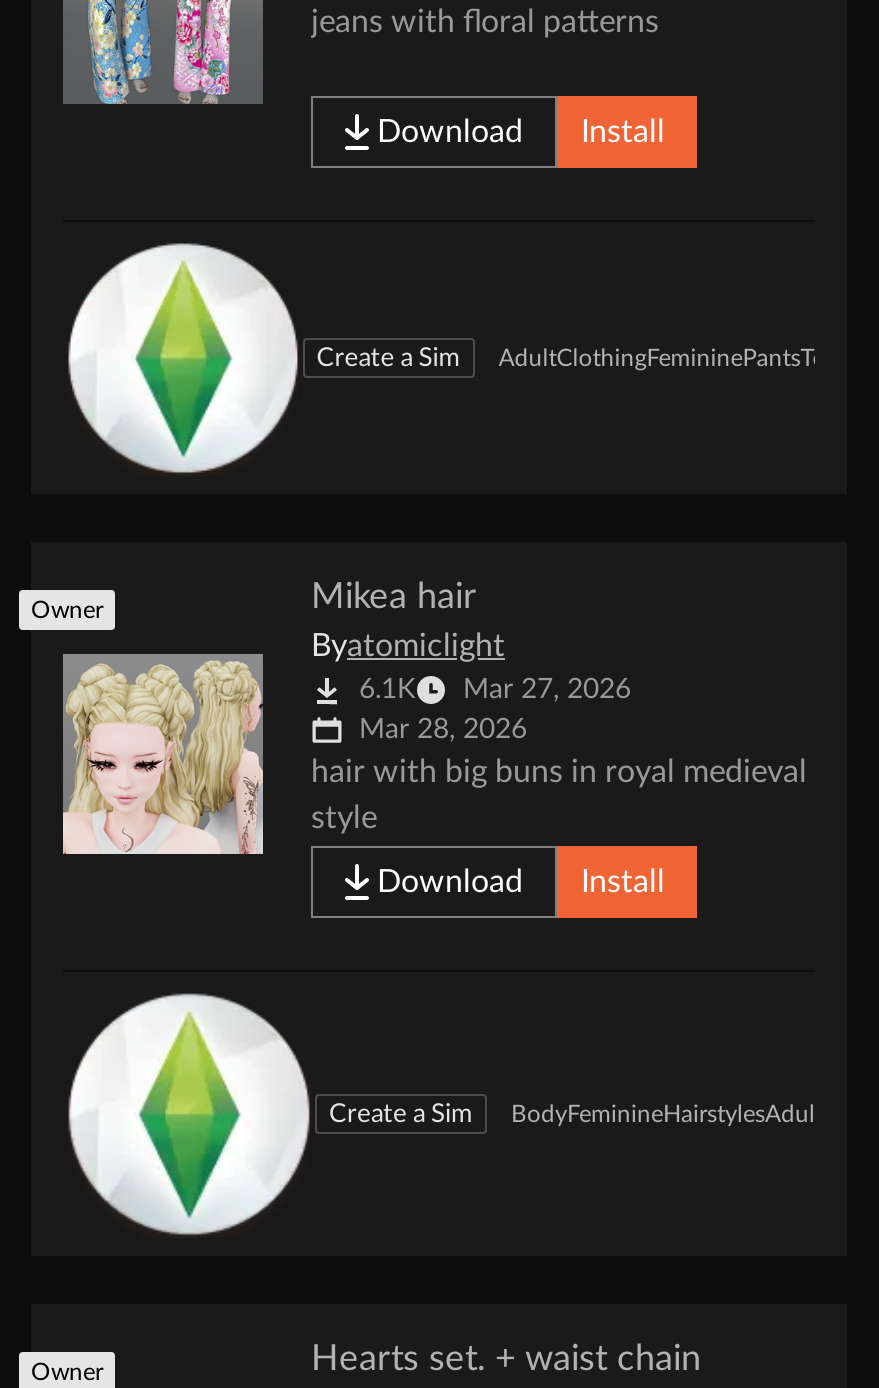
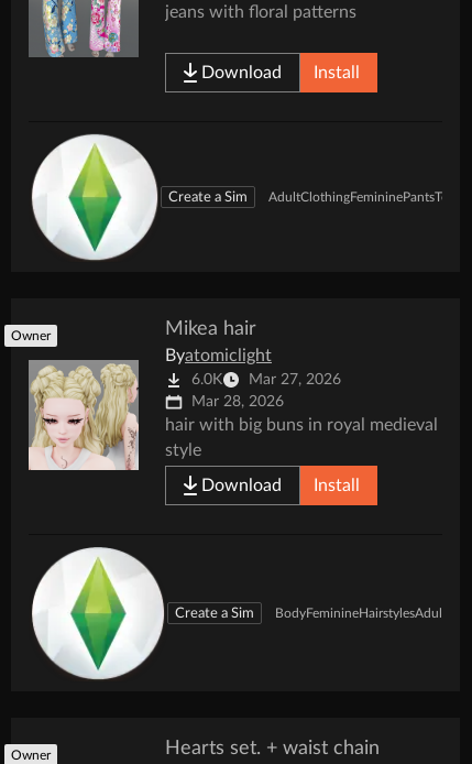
[359,675,631,703] 6.1K Mar 27, 2026 -> [191,372,341,387] 6.0K Mar 27, 2026

